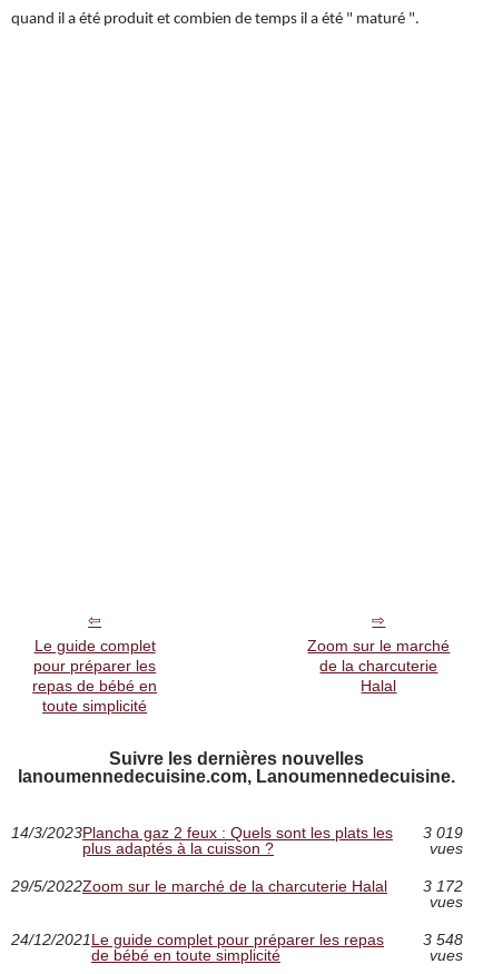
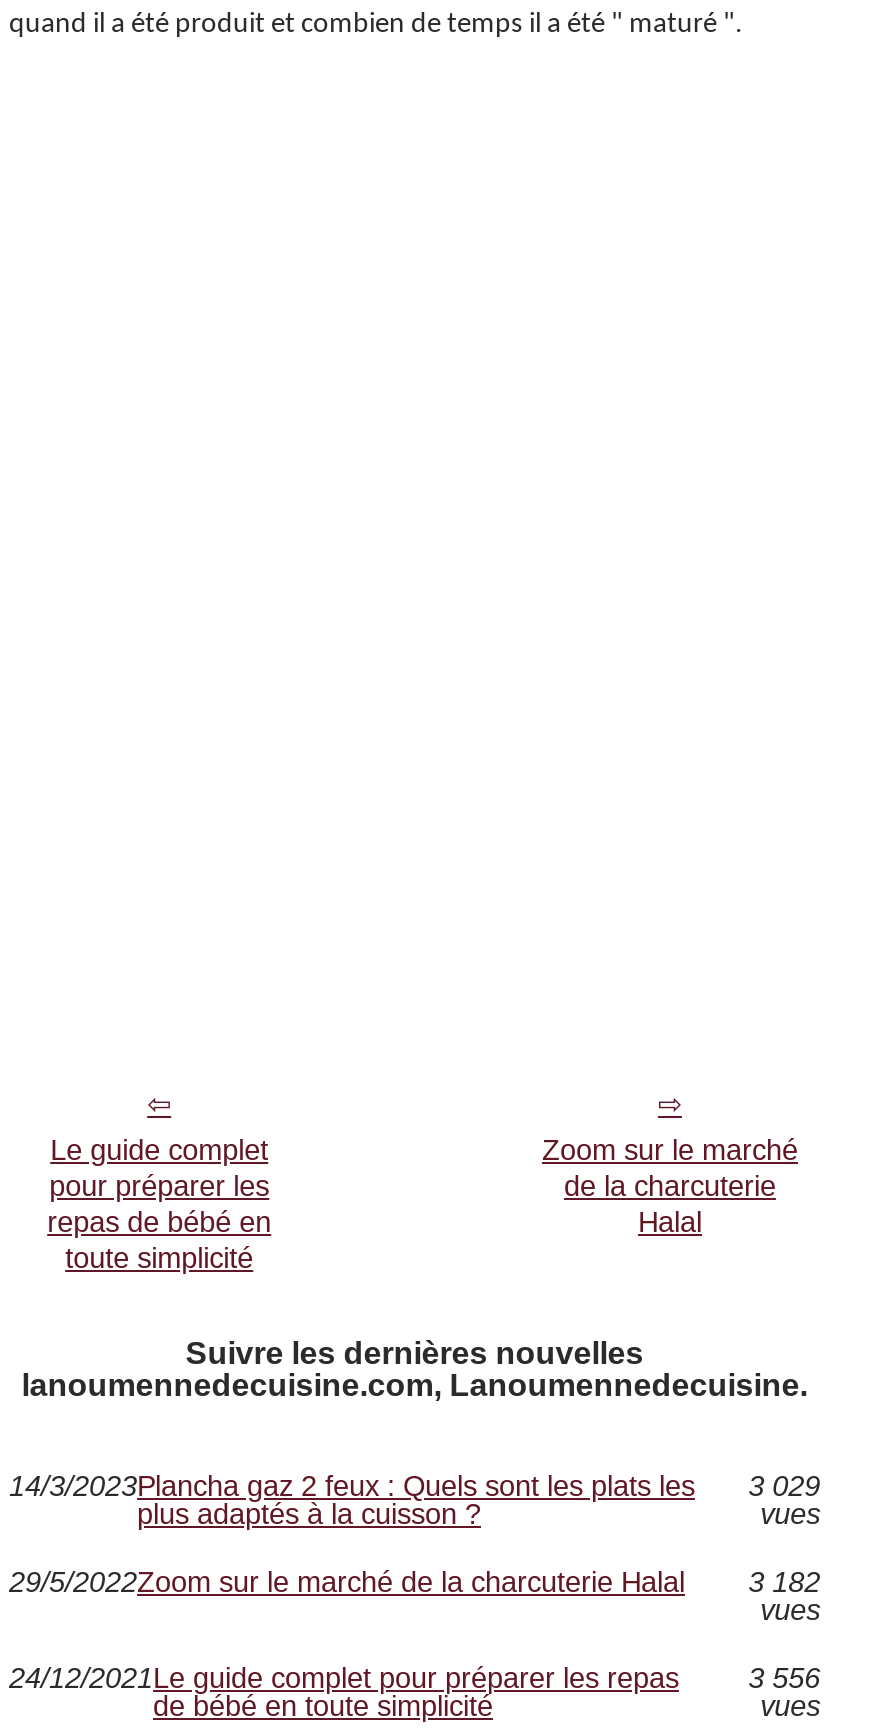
[11,824,463,841] 14/3/2023Plancha gaz 2 feux : Quels sont les plats les 3 019 -> [9,1470,820,1502] 14/3/2023Plancha gaz 2 feux : Quels sont les plats les 3 029
[11,877,463,895] 29/5/2022Zoom sur le marché de la charcuterie Halal 3 172 -> [9,1566,820,1598] 29/5/2022Zoom sur le marché de la charcuterie Halal 3 182
[422,930,463,948] 3 548 -> [748,1662,820,1694] 3 556

